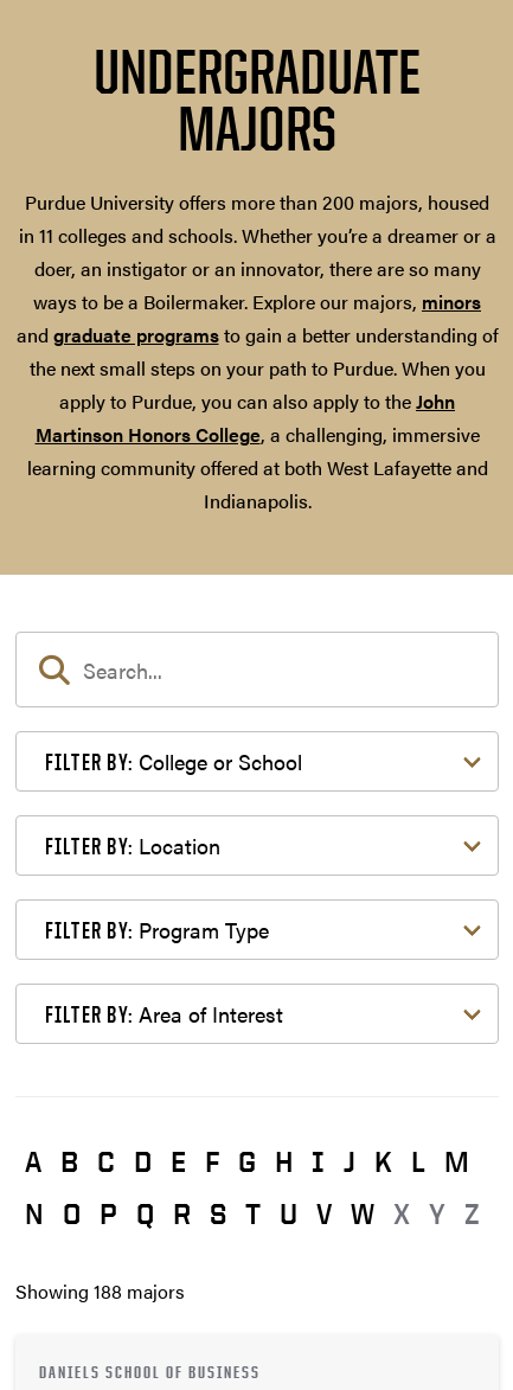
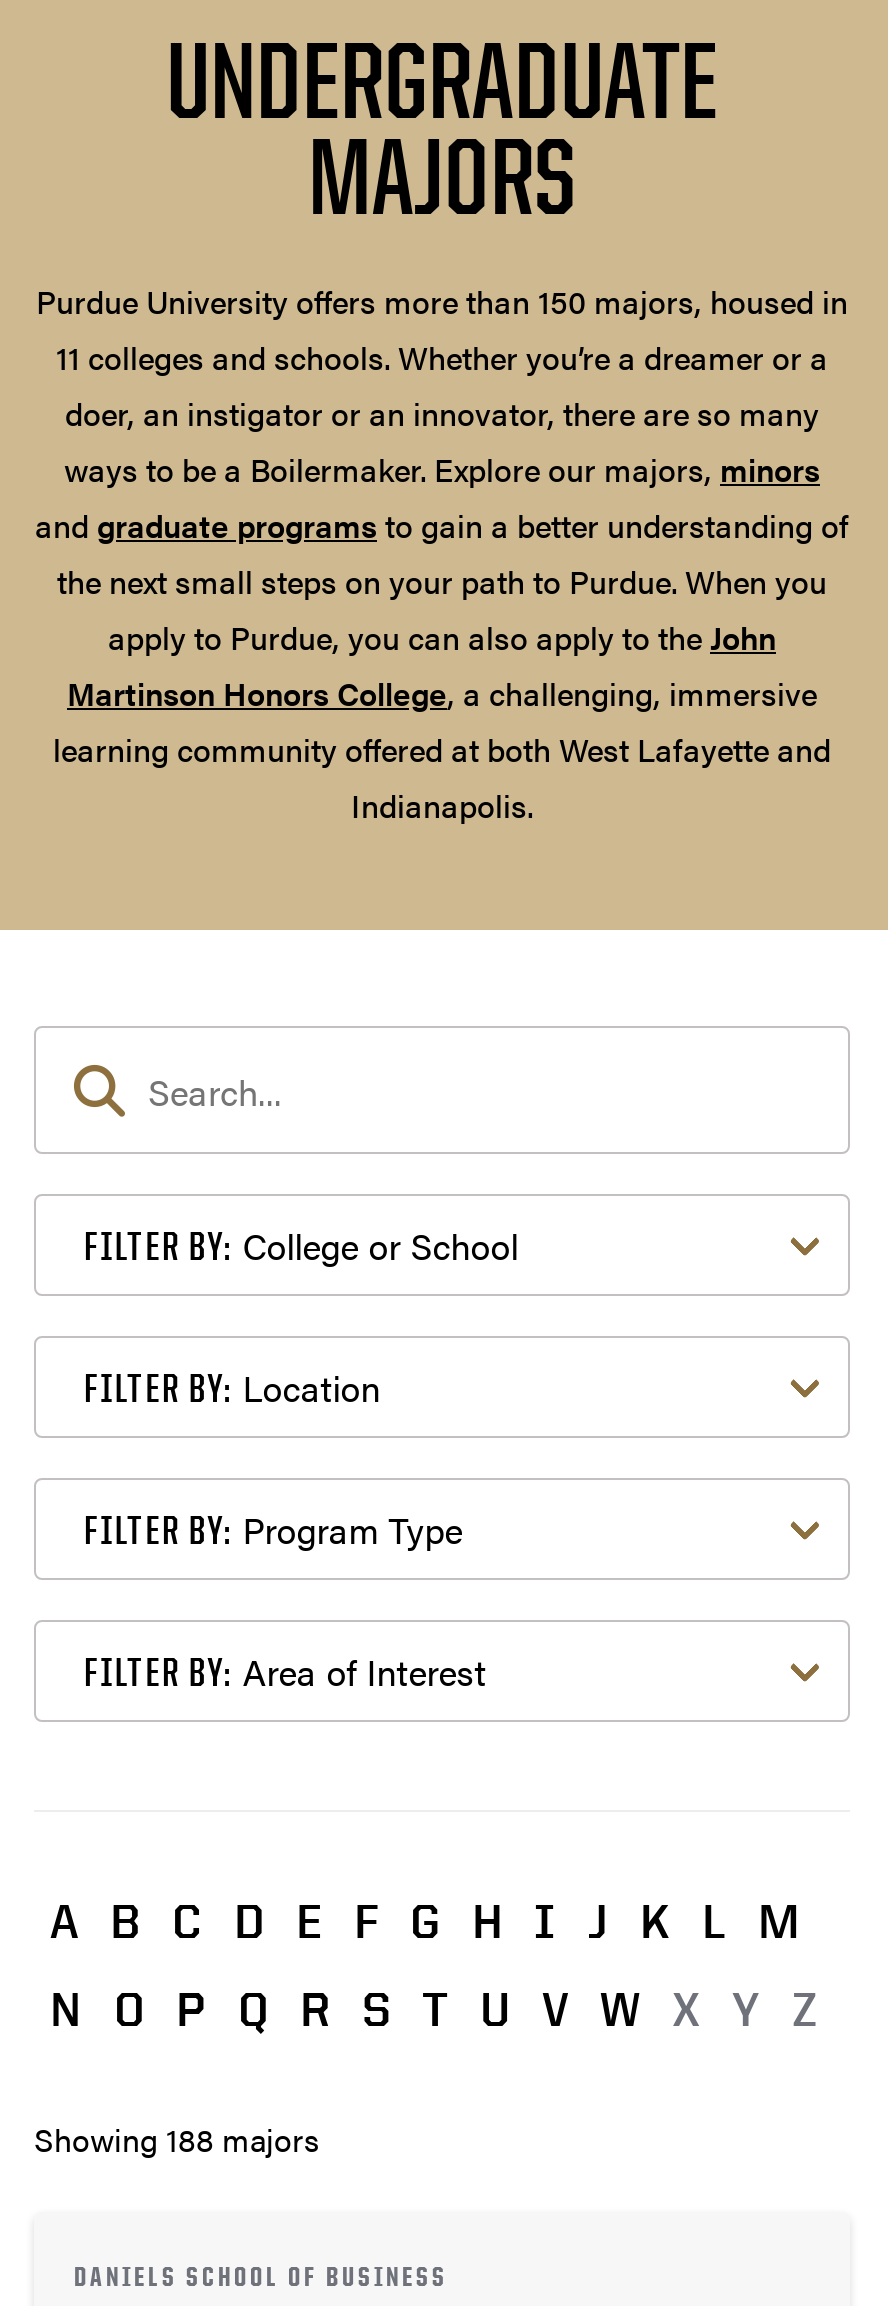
[18,189,496,249] Purdue University offers more than 200 majors, housed | in 11 colleges and schools. Whether you’re a dreamer or a -> [36,278,848,380] Purdue University offers more than 150 majors, housed in | 11 colleges and schools. Whether you’re a dreamer or a

